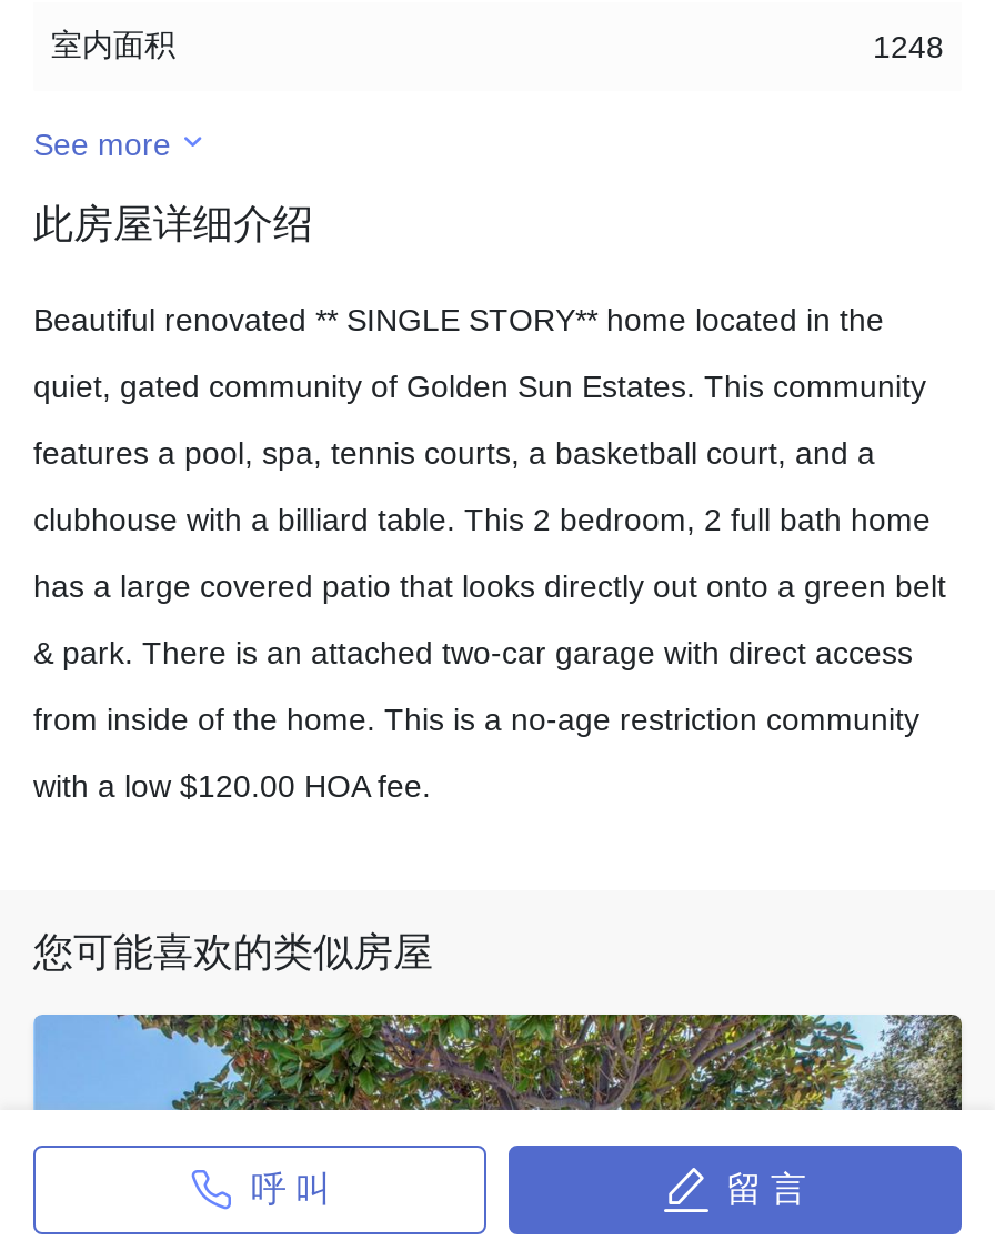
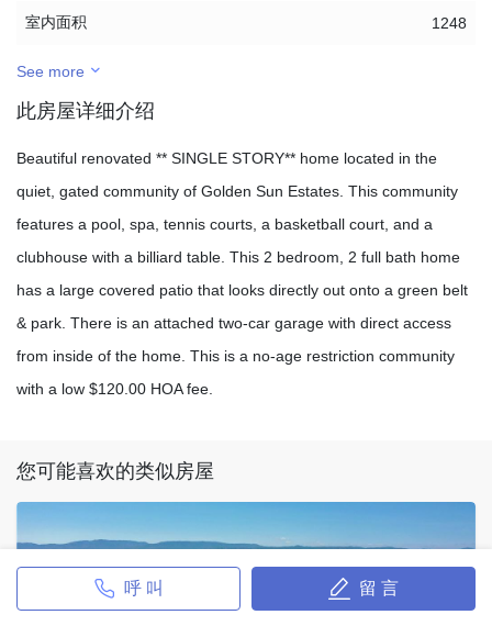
[33,1012,964,1112] [image] -> [16,501,477,550] [image]

